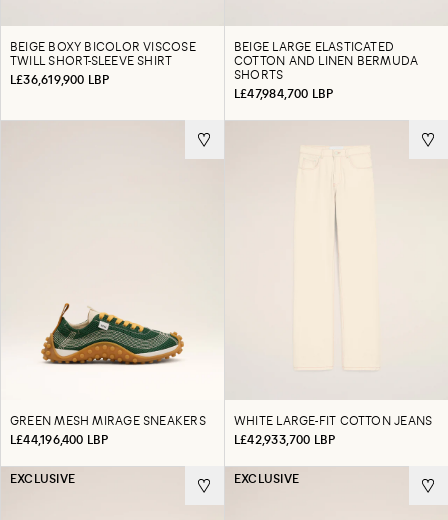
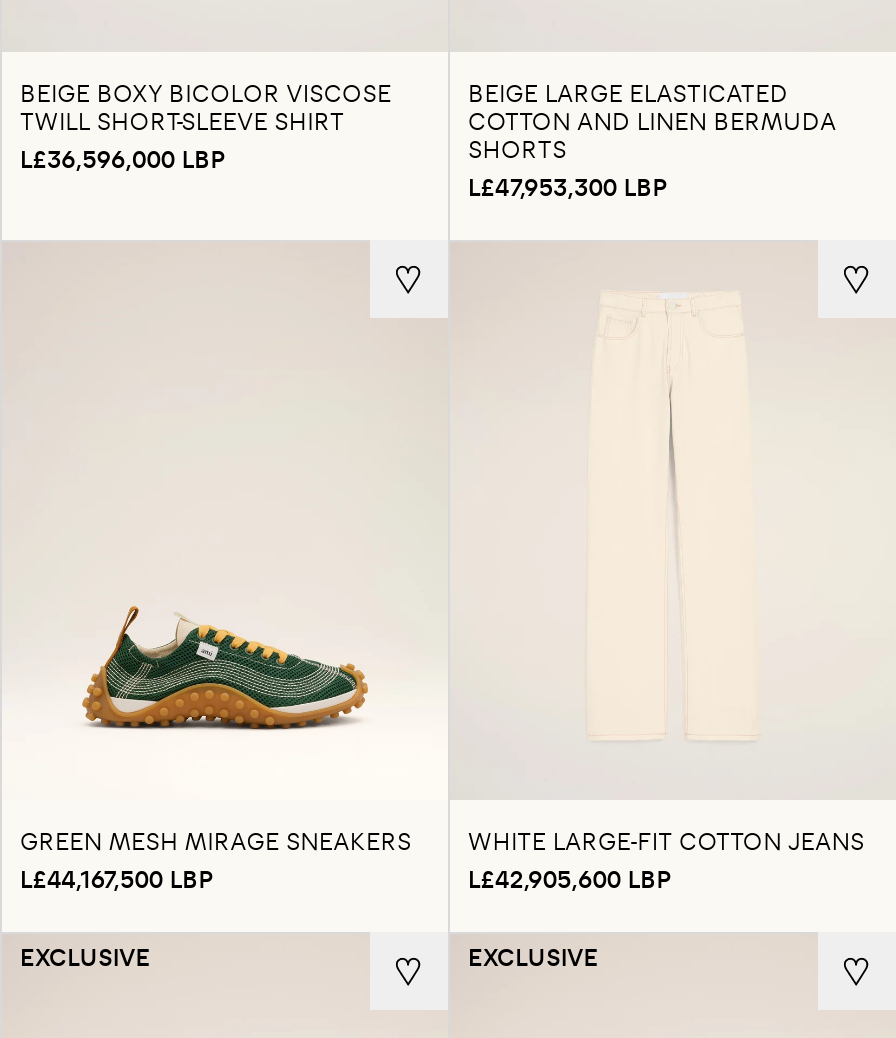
[10,71,109,87] L£36,619,900 LBP -> [20,142,225,174] L£36,596,000 LBP
[234,85,333,101] L£47,984,700 LBP -> [468,170,667,202] L£47,953,300 LBP
[10,431,108,447] L£44,196,400 LBP -> [20,862,213,894] L£44,167,500 LBP
[234,431,335,447] L£42,933,700 LBP -> [468,862,671,894] L£42,905,600 LBP

